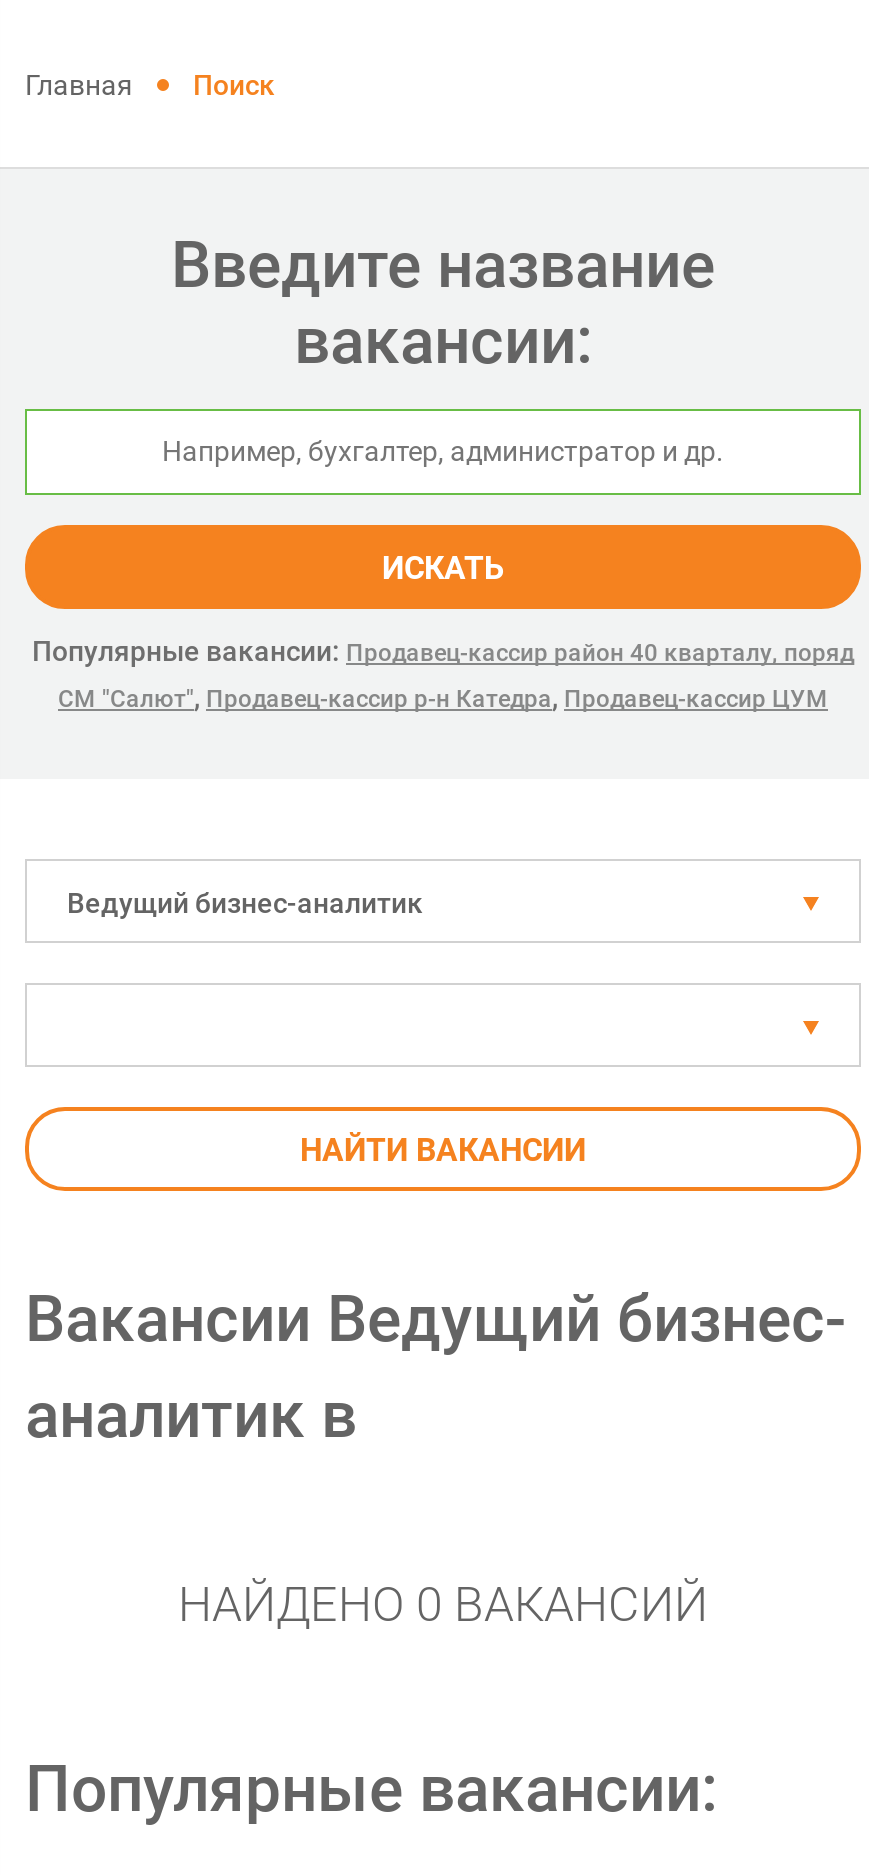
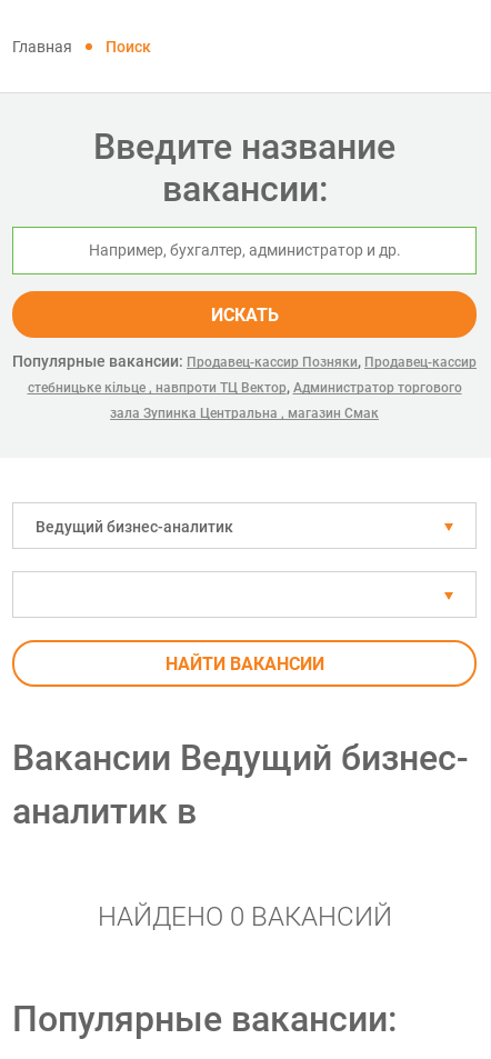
[32,635,854,713] Популярные вакансии: Продавец-кассир район 40 кварталу, поряд | СМ "Салют", Продавец-кассир р-н Катедра, Продавец-кассир ЦУМ -> [12,352,477,421] Популярные вакансии: Продавец-кассир Позняки, Продавец-кассир | стебницьке кільце , навпроти ТЦ Вектор, Администратор торгового | зала Зупинка Центральна , магазин Смак

